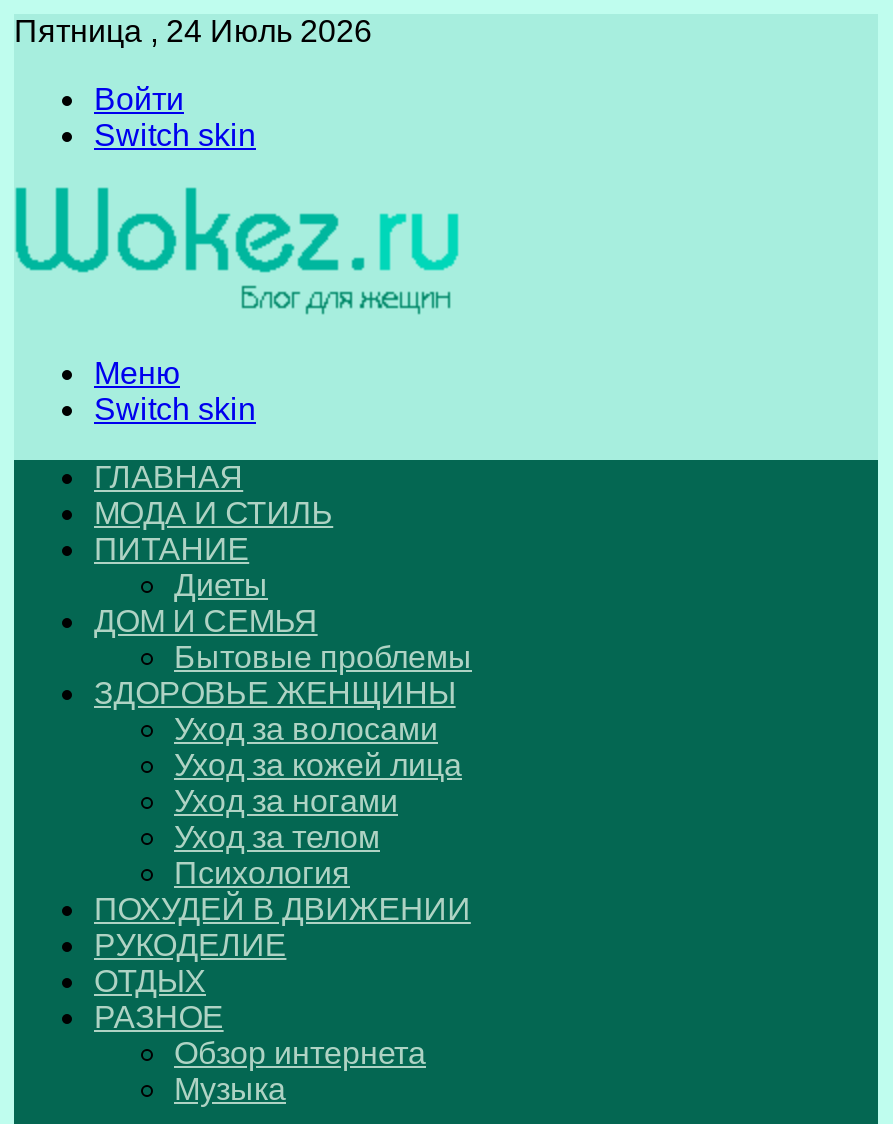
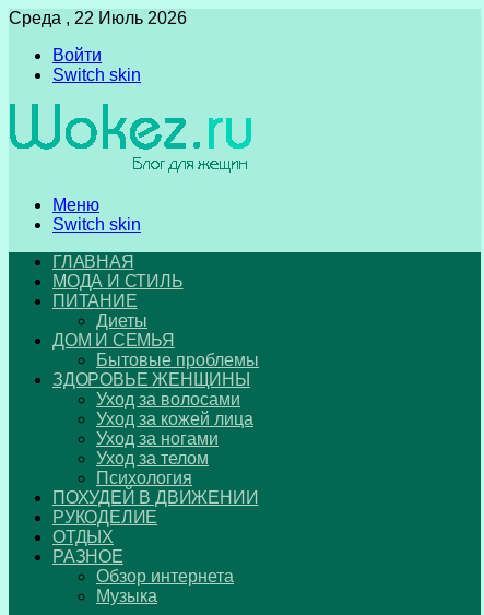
[14,14,372,48] Пятница , 24 Июль 2026 -> [9,9,187,27] Среда , 22 Июль 2026

